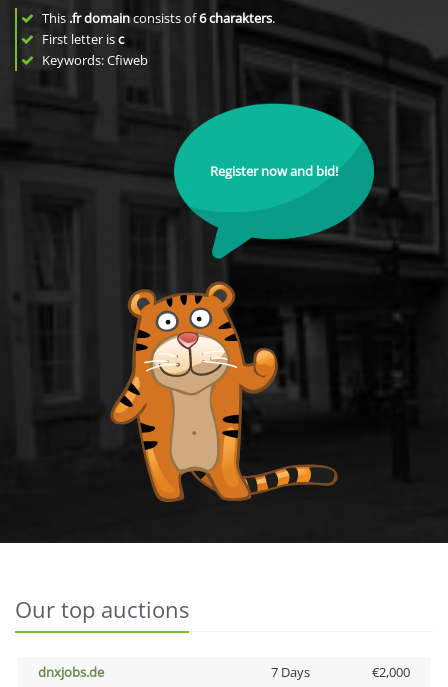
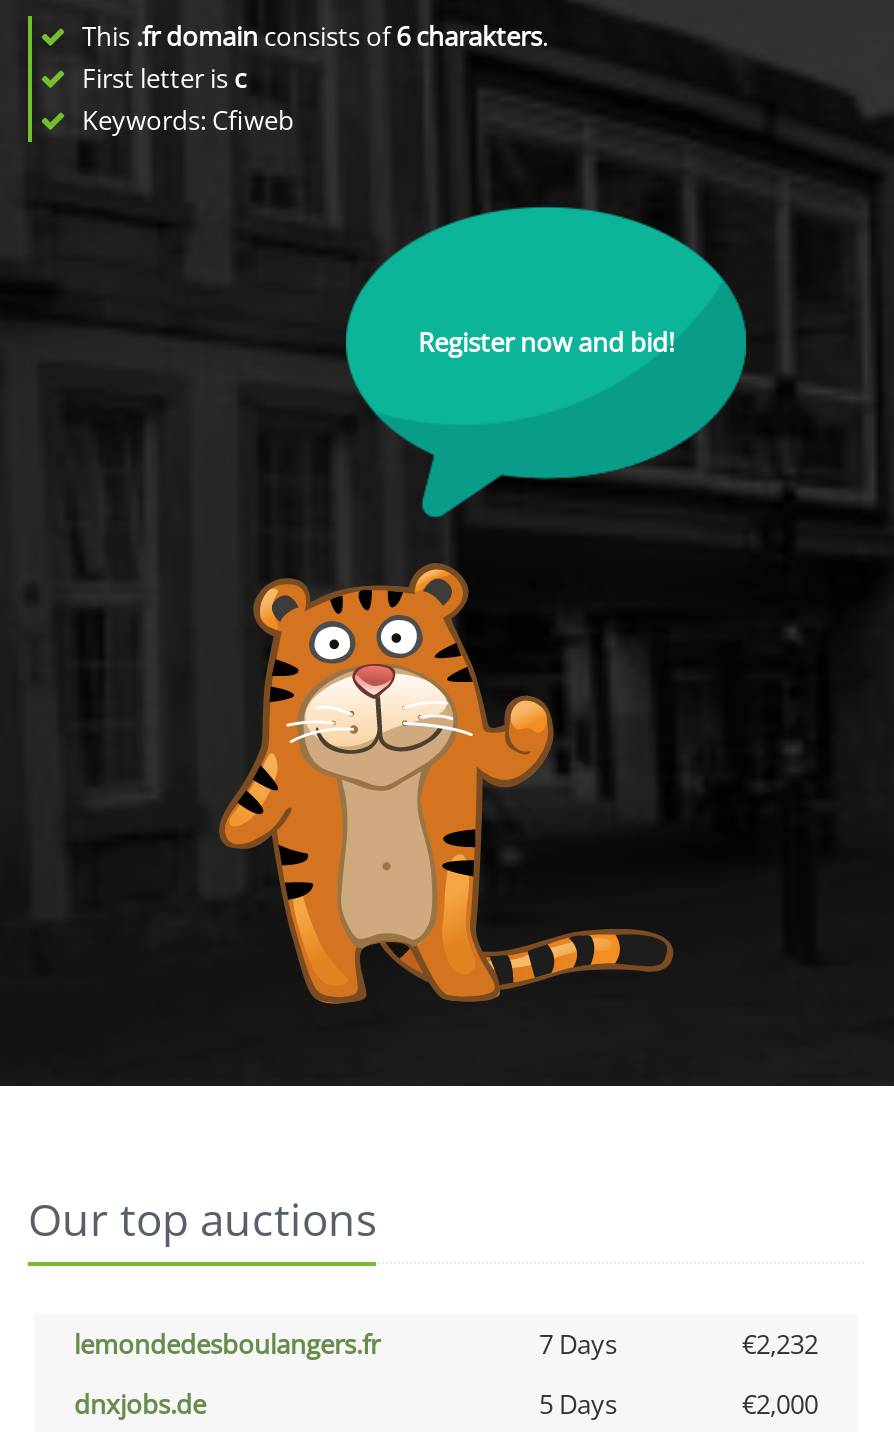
none -> [74,1326,818,1362] lemondedesboulangers.fr | 7 Days | €2,232
[270,663,309,681] 7 Days -> [539,1386,617,1422] 5 Days

